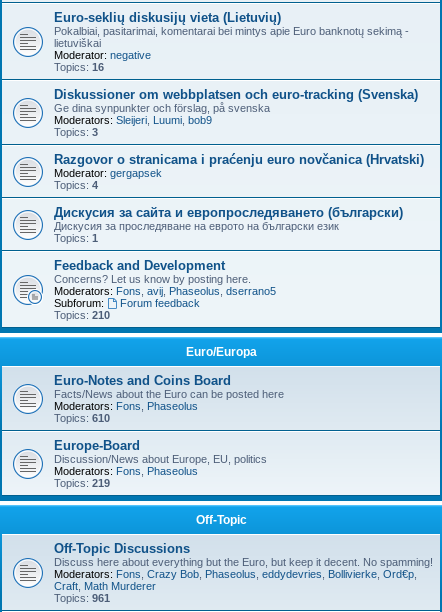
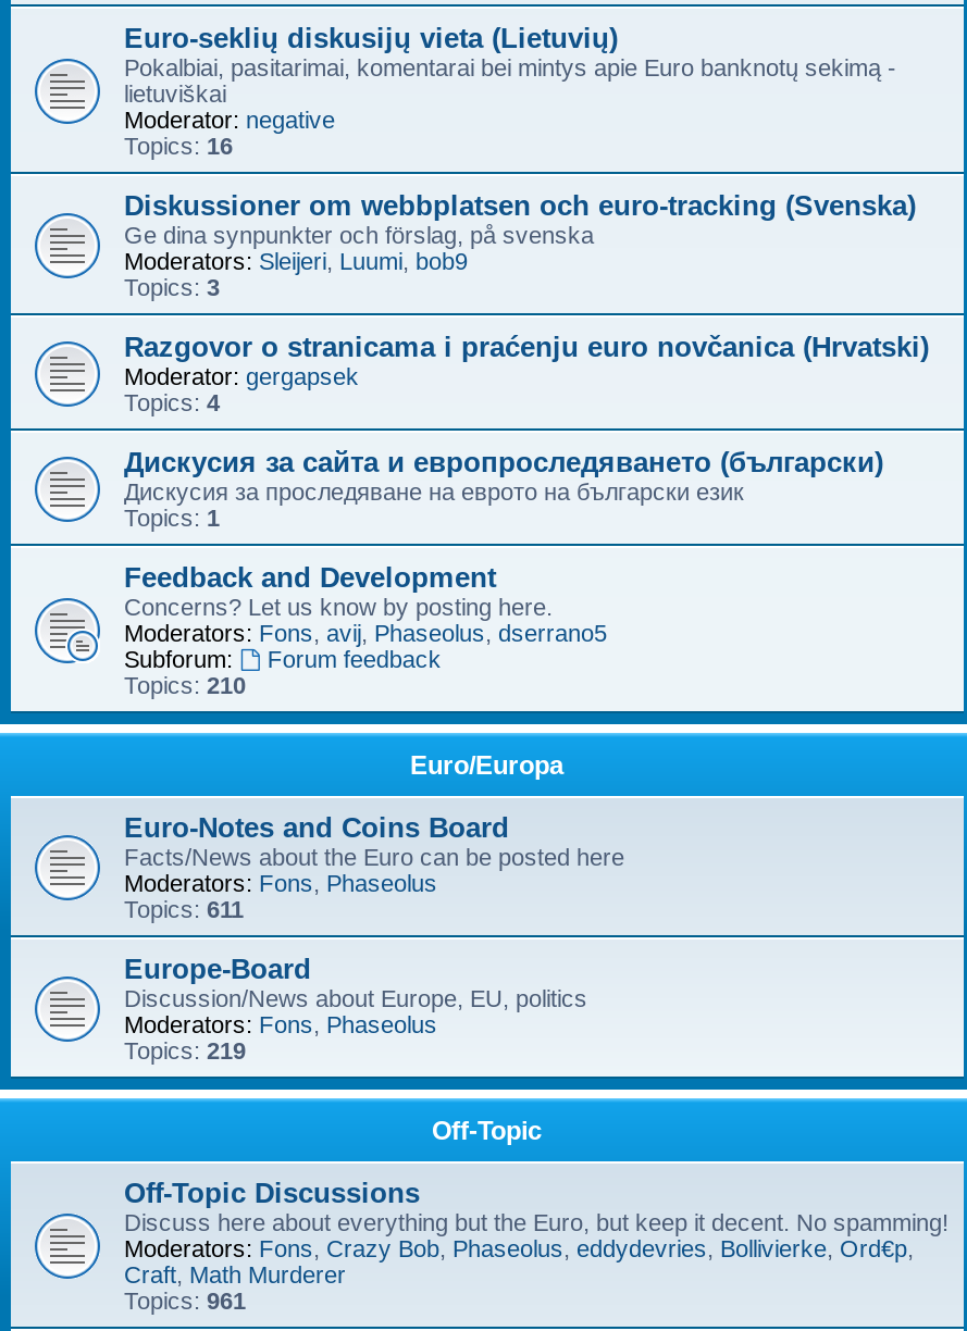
[54,412,110,424] Topics: 610 -> [124,896,244,922] Topics: 611

